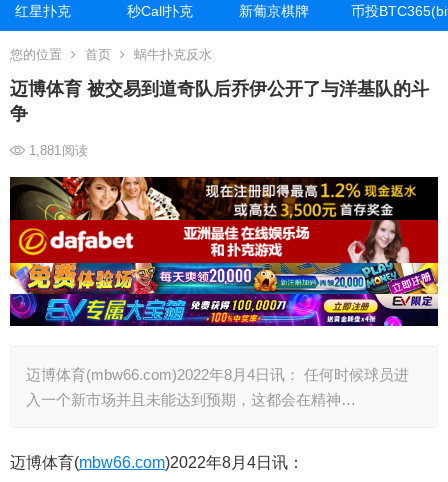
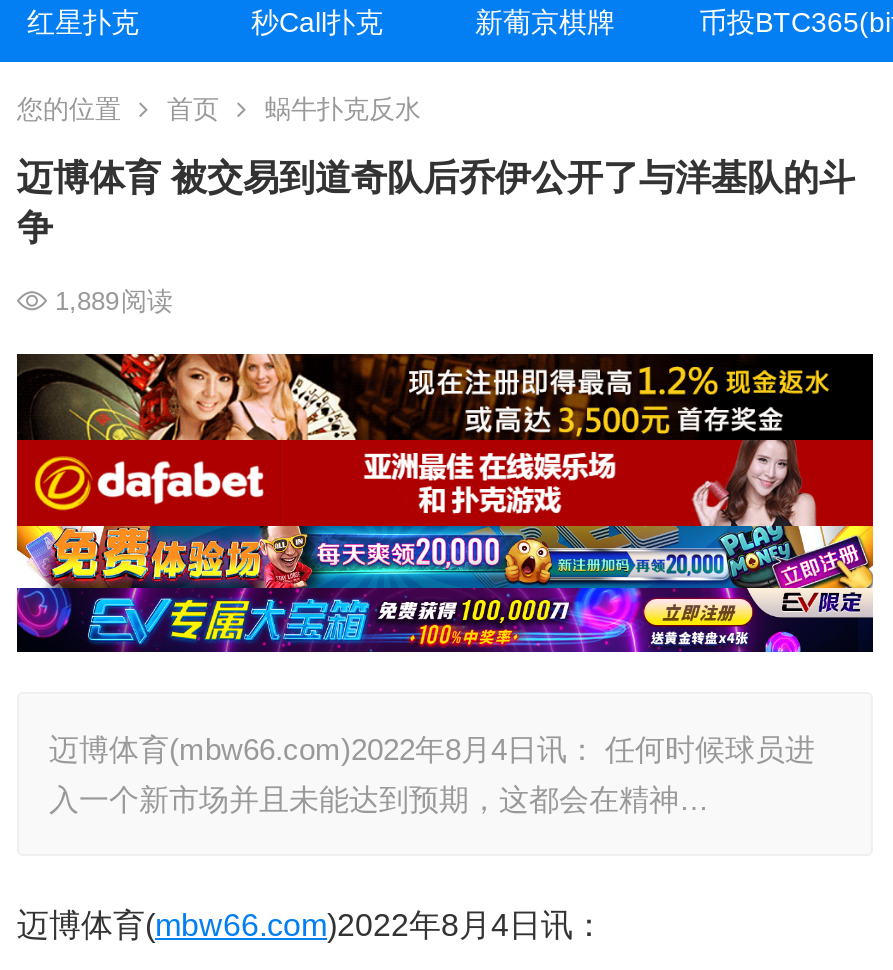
[25,143,88,158] 1,881阅读 -> [47,286,173,316] 1,889阅读

